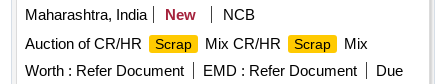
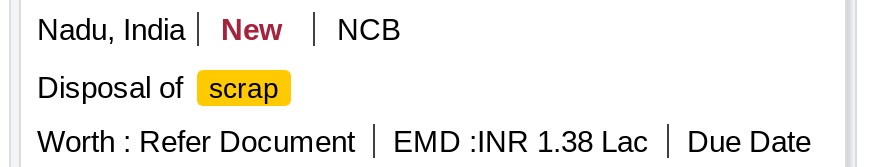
[25,6,147,23] Maharashtra, India -> [37,12,185,46] Nadu, India
[25,35,368,52] Auction of CR/HR Scrap Mix CR/HR Scrap Mix -> [37,70,279,104] Disposal of scrap
[203,62,403,79] EMD : Refer Document | Due -> [393,124,811,158] EMD : INR 1.38 Lac | Due Date

